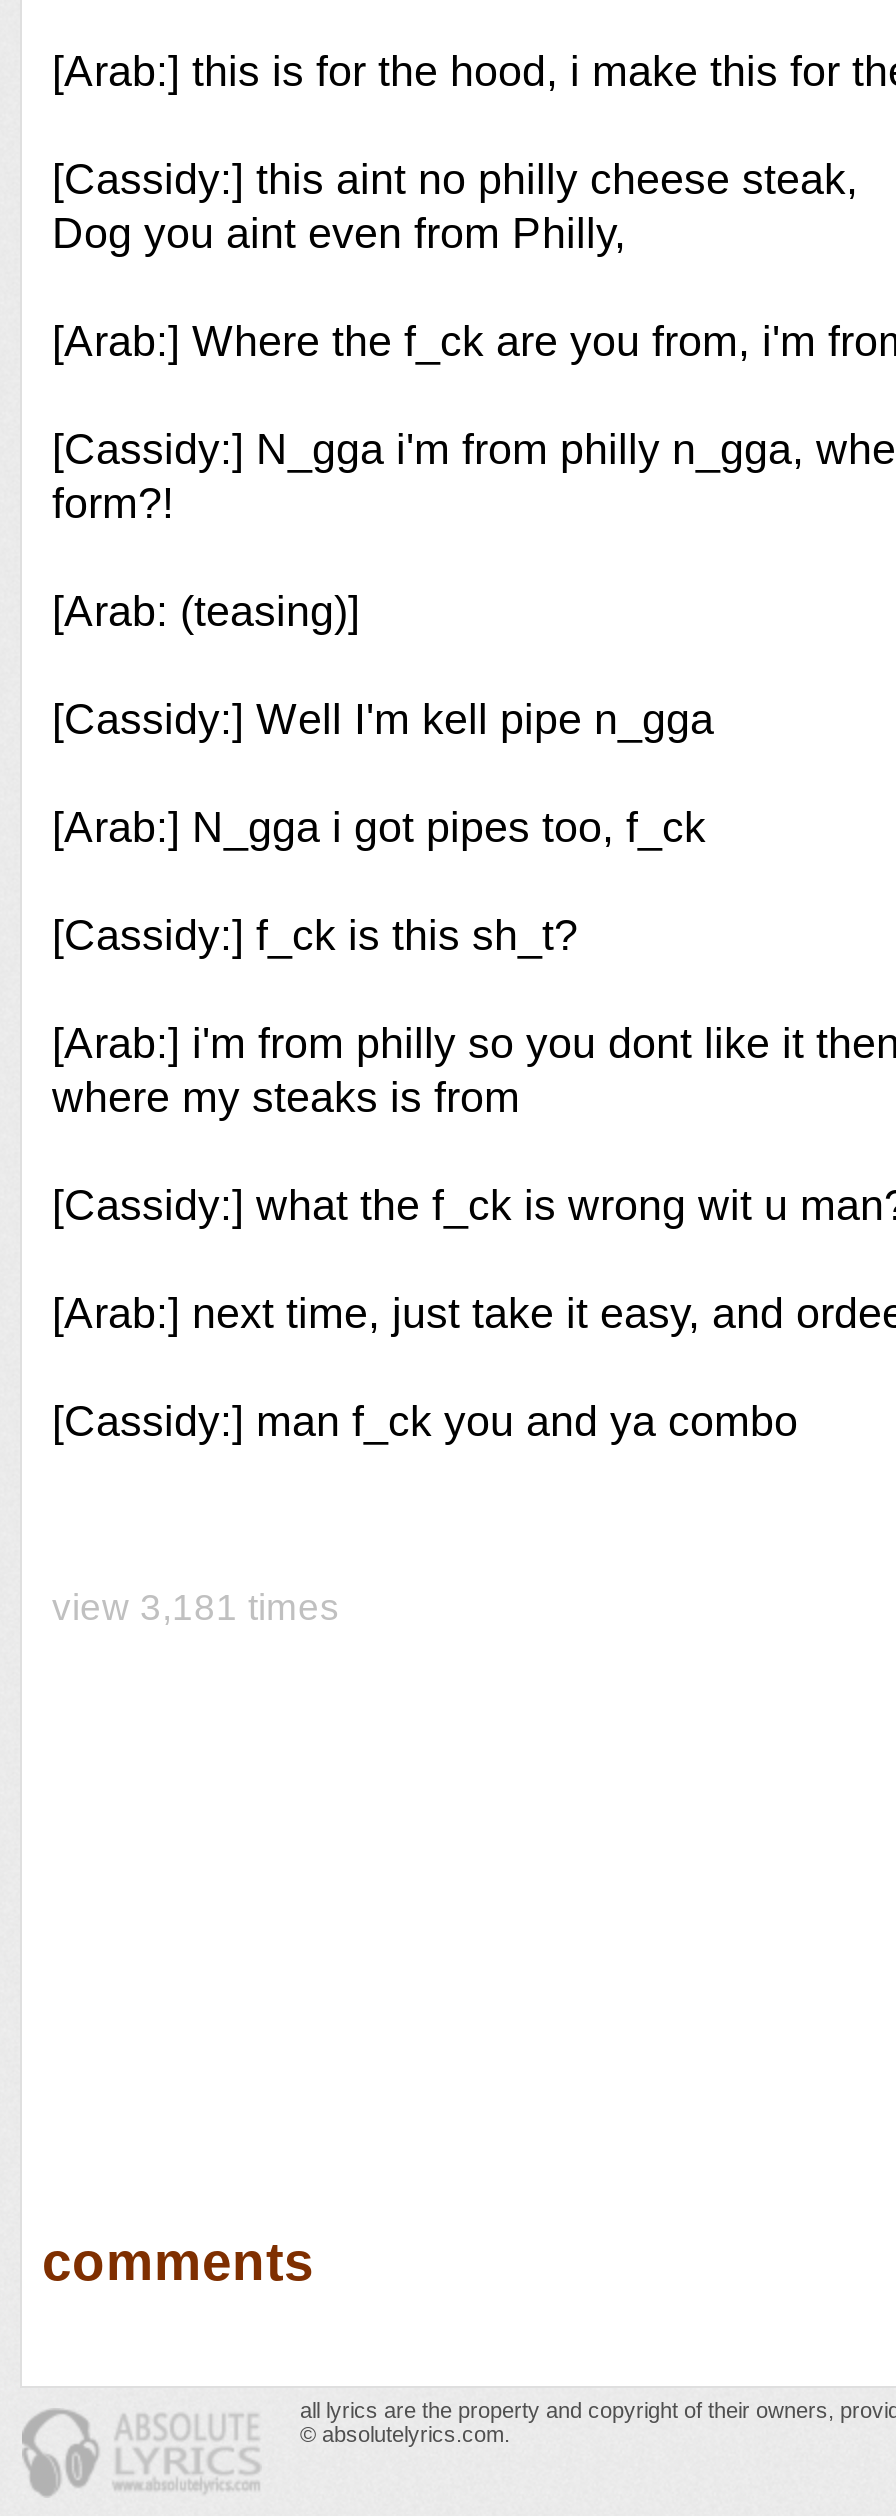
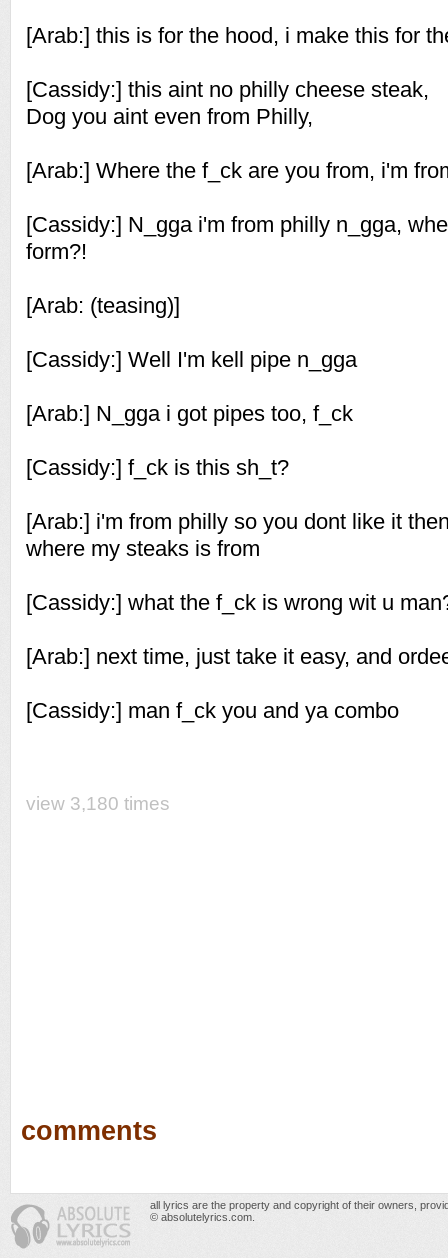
[52,1586,340,1628] view 3,181 times -> [26,793,170,814] view 3,180 times

